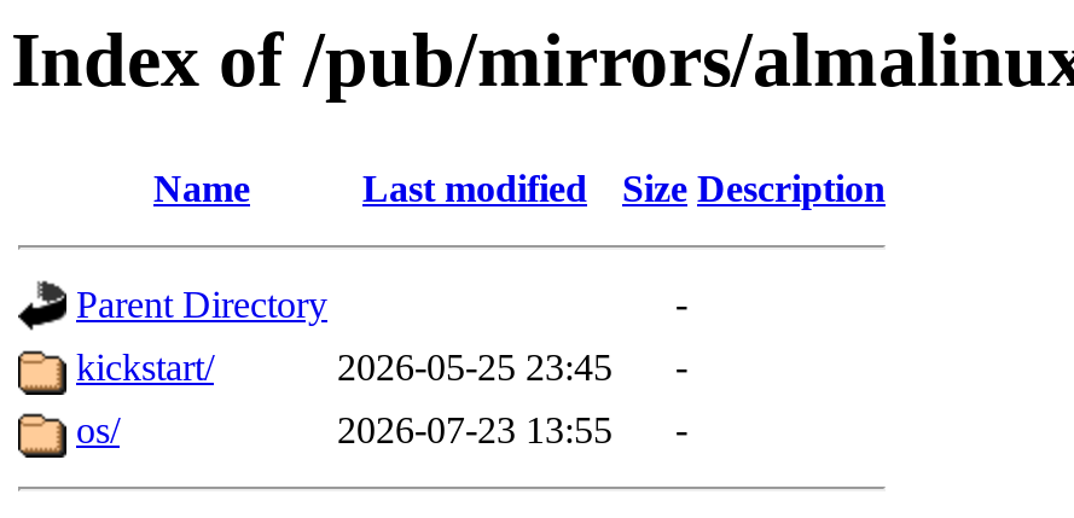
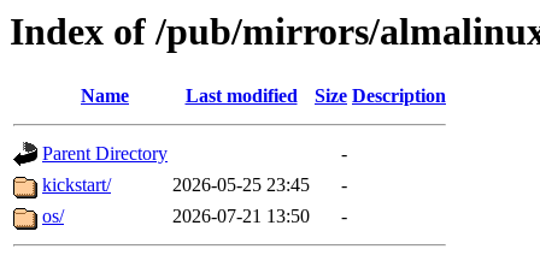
[337,410,613,451] 2026-07-23 13:55 -> [172,206,310,227] 2026-07-21 13:50

